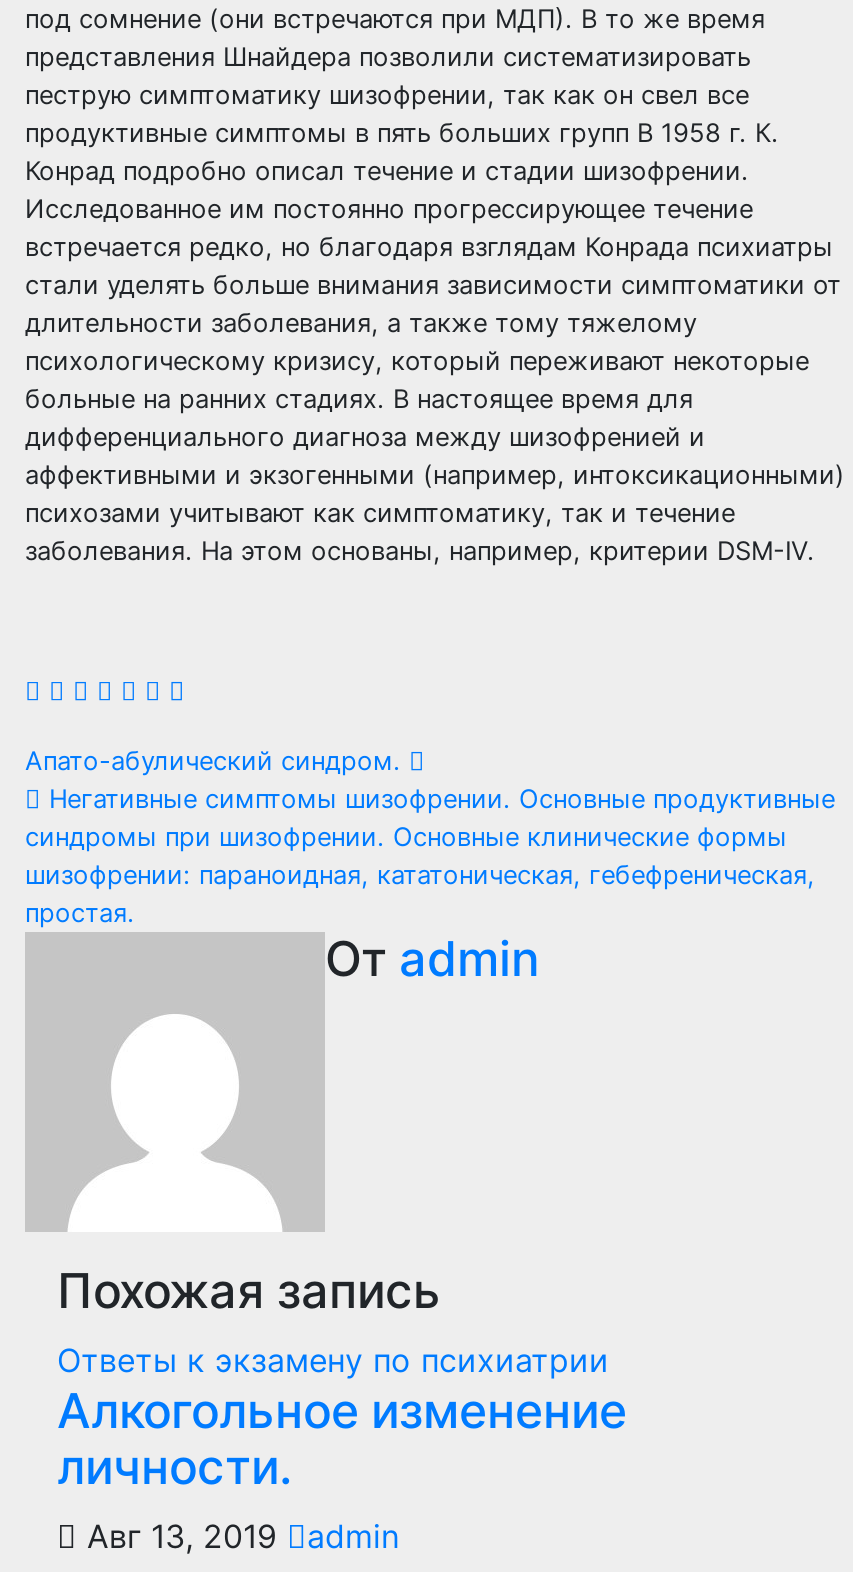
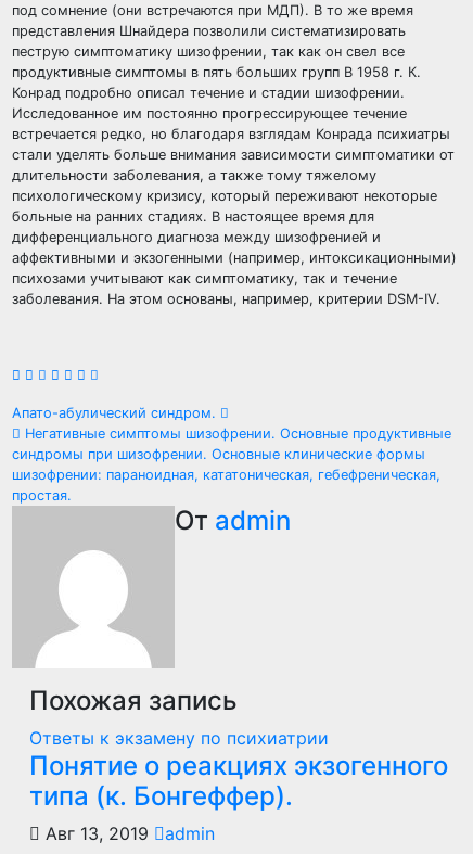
[57,1382,627,1496] Алкогольное изменение | личности. -> [29,750,448,812] Понятие о реакциях экзогенного | типа (к. Бонгеффер).

